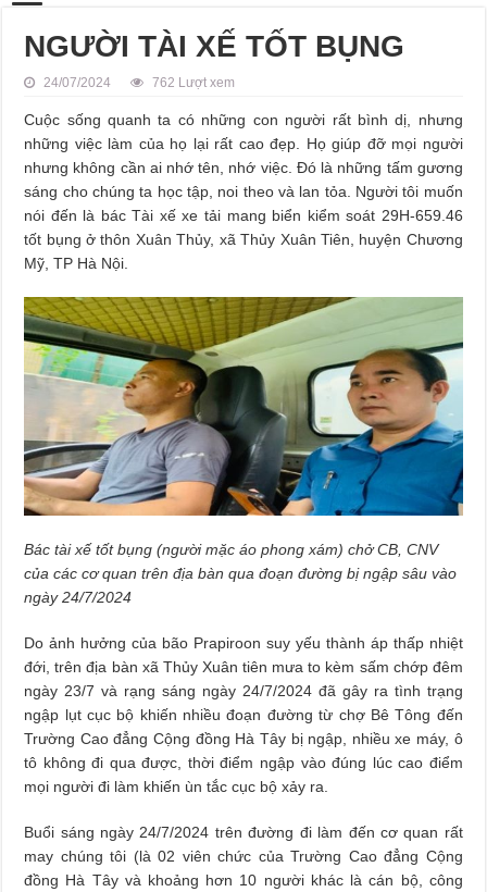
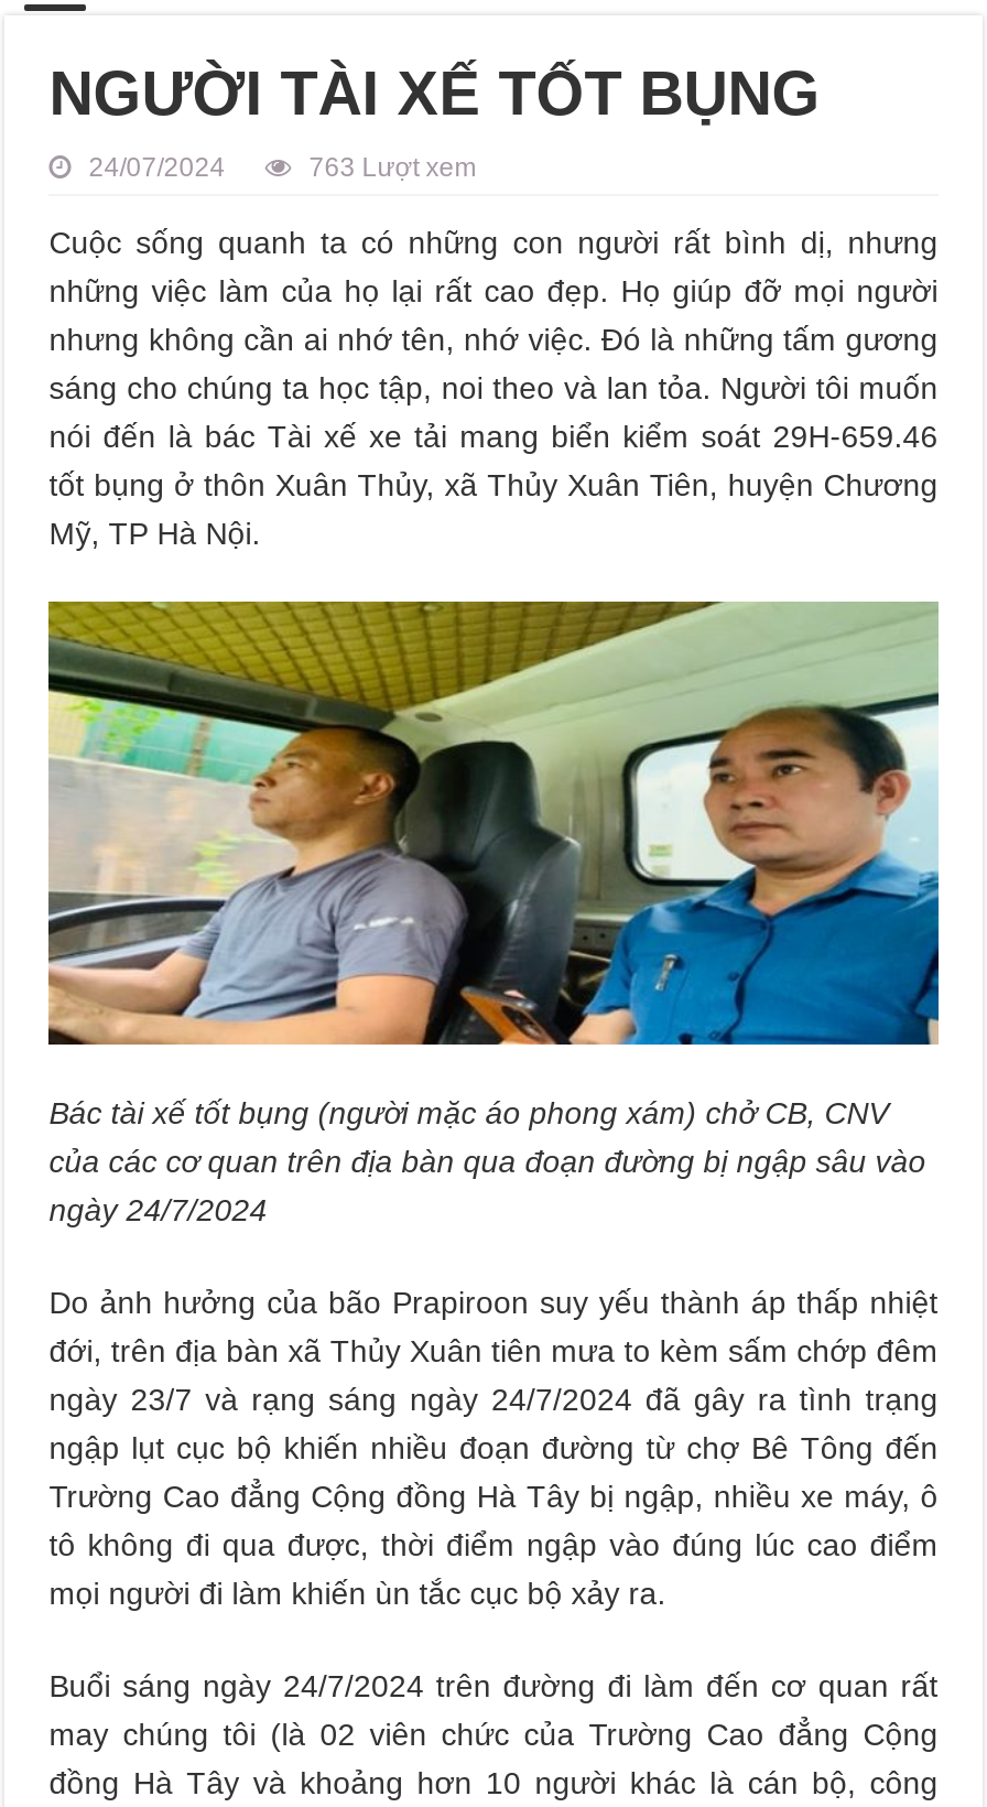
[152,76,235,91] 762 Lượt xem -> [309,153,476,184] 763 Lượt xem

